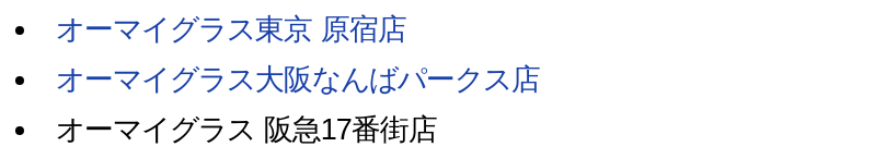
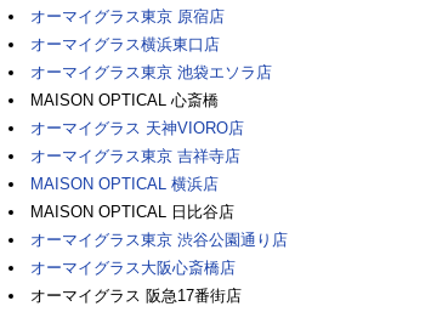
[55,63,539,96] オーマイグラス大阪なんばパークス店 -> [31,35,288,277] オーマイグラス横浜東口店 | オーマイグラス東京 池袋エソラ店 | MAISON OPTICAL 心斎橋 | オーマイグラス 天神VIORO店 | オーマイグラス東京 吉祥寺店 | MAISON OPTICAL 横浜店 | MAISON OPTICAL 日比谷店 | オーマイグラス東京 渋谷公園通り店 | オーマイグラス大阪心斎橋店

